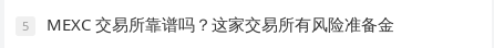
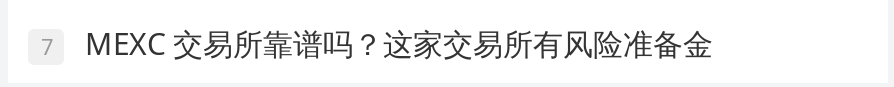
[23,13,395,35] 5 MEXC 交易所靠谱吗？这家交易所有风险准备金 -> [41,23,713,63] 7 MEXC 交易所靠谱吗？这家交易所有风险准备金

